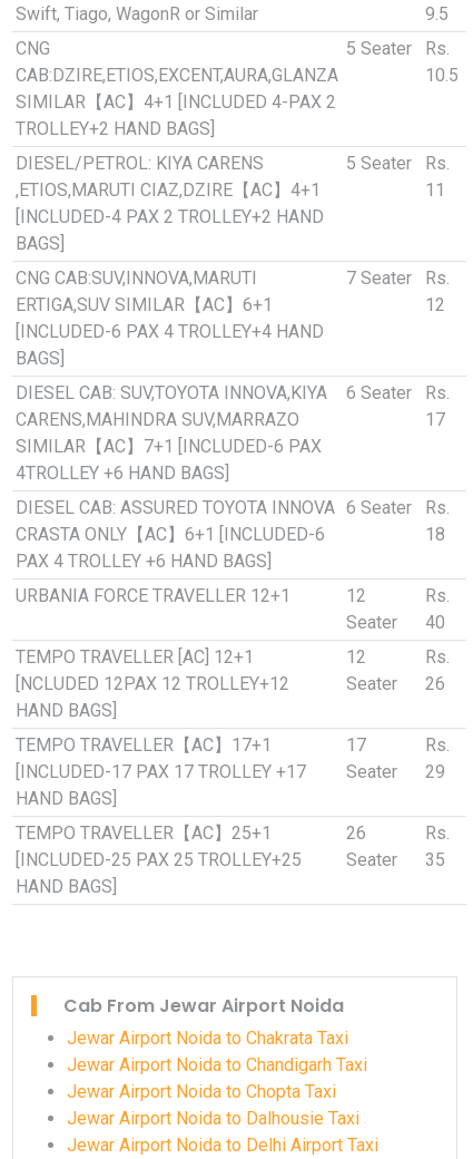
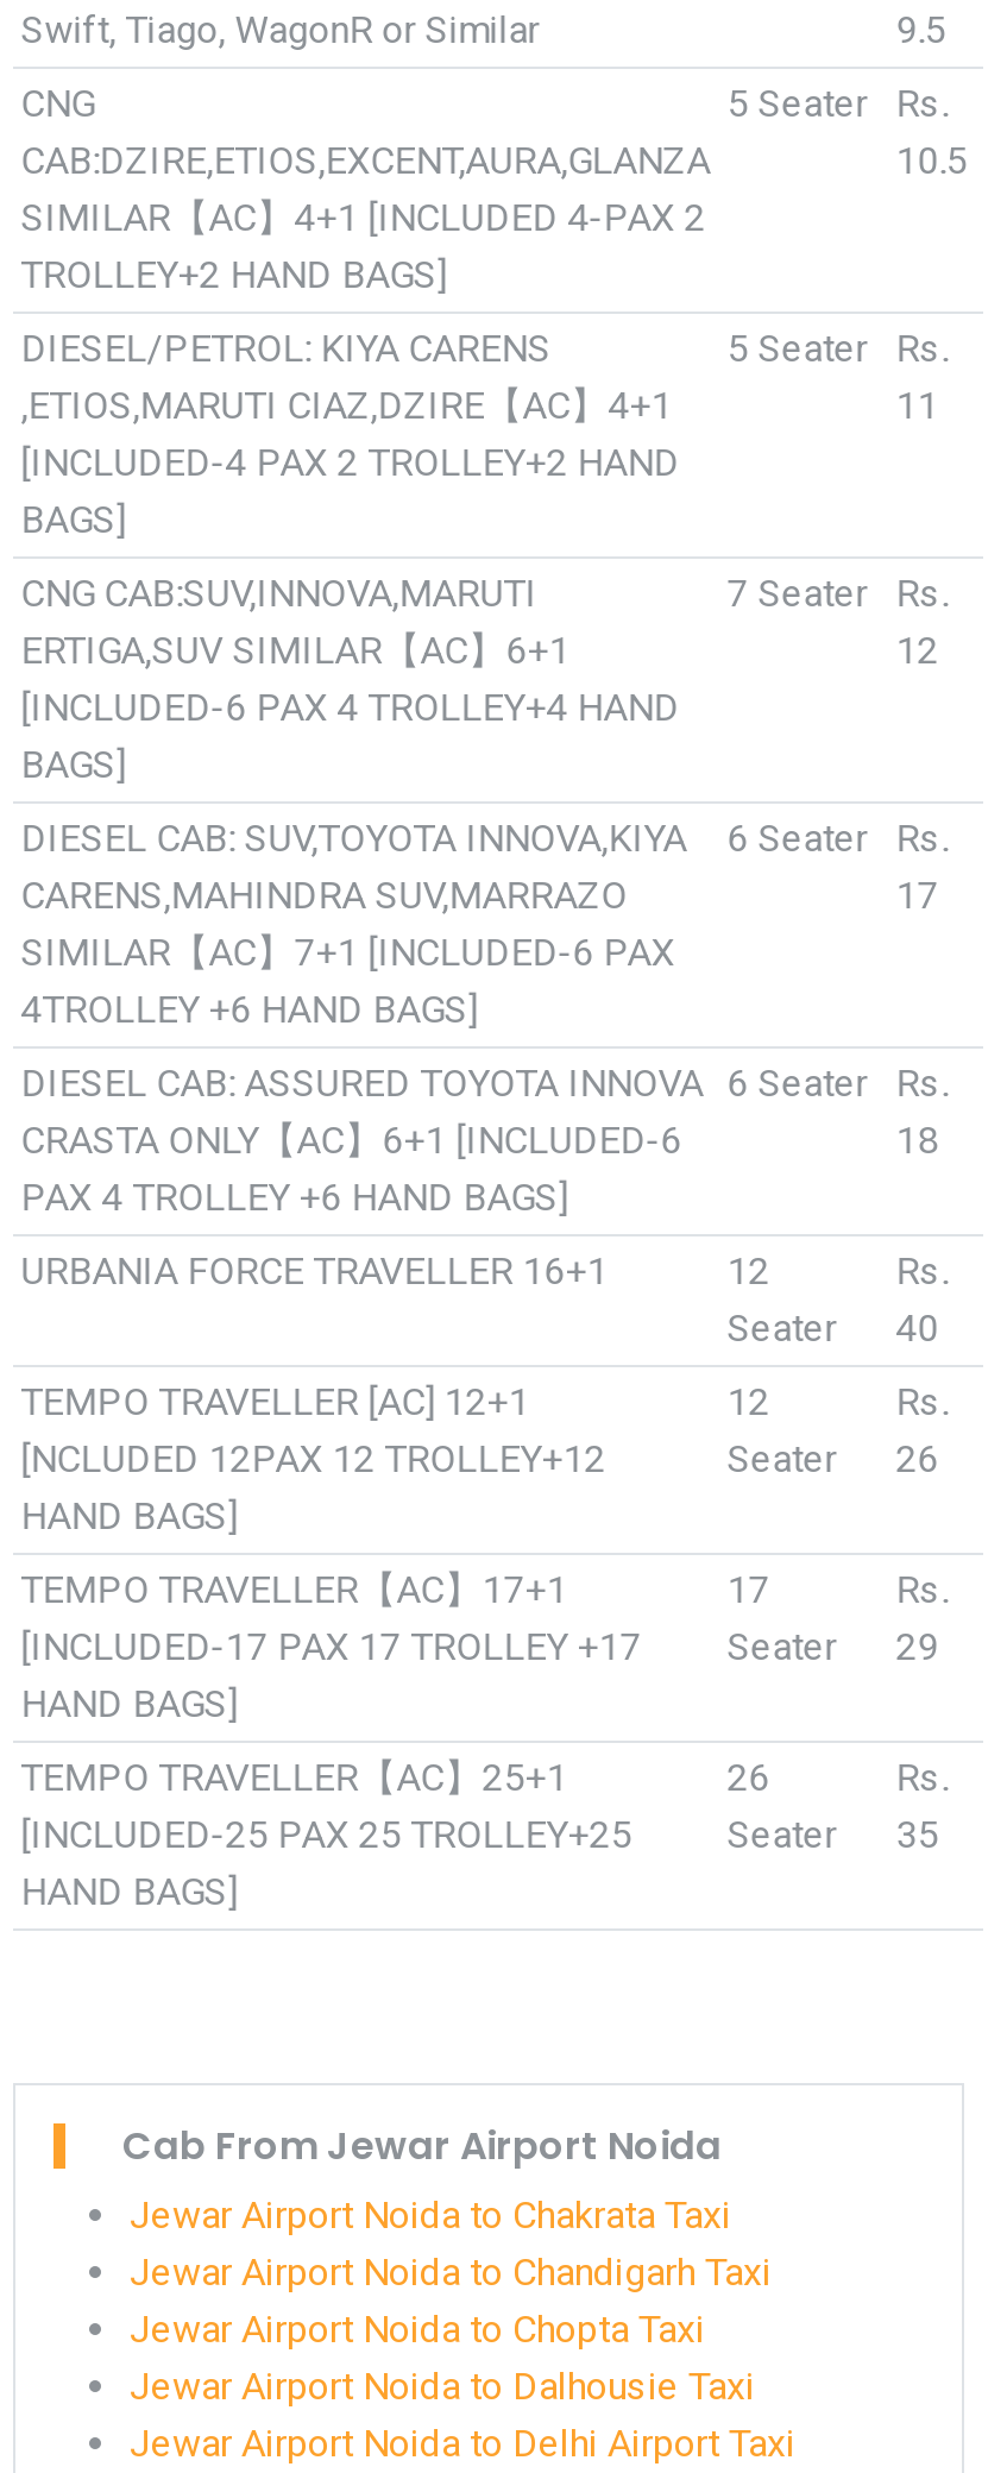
[16,585,291,606] URBANIA FORCE TRAVELLER 12+1 -> [21,1248,608,1294] URBANIA FORCE TRAVELLER 16+1

